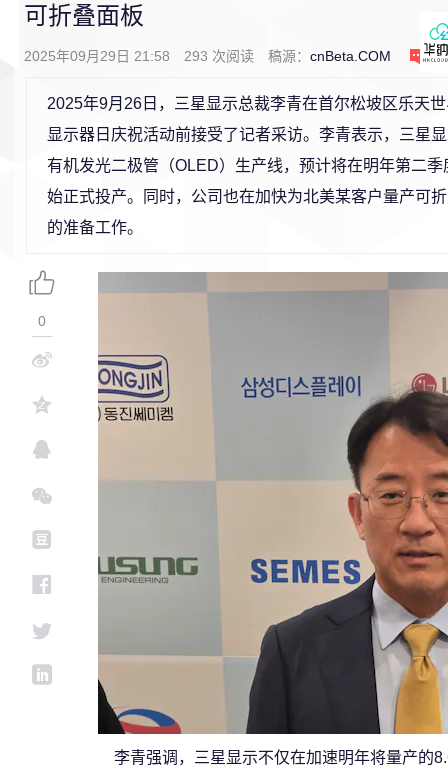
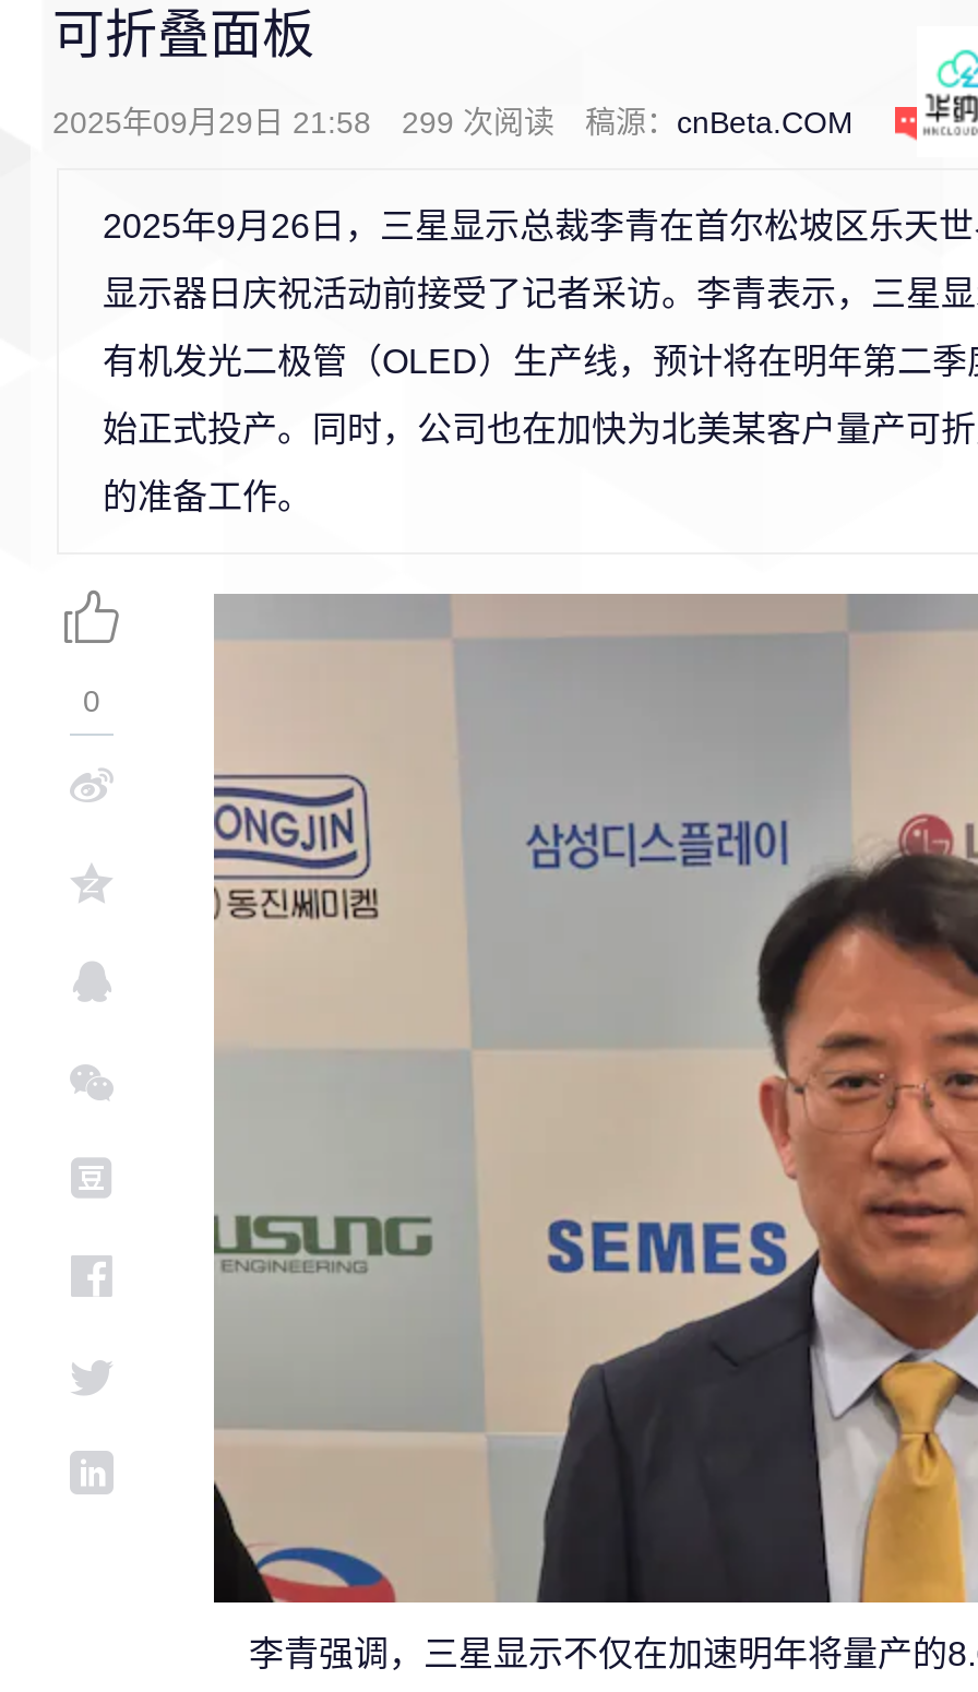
[24,48,391,64] 2025年09月29日 21:58 293次阅读 稿源：cnBeta.COM -> [52,105,854,140] 2025年09月29日 21:58 299次阅读 稿源：cnBeta.COM

